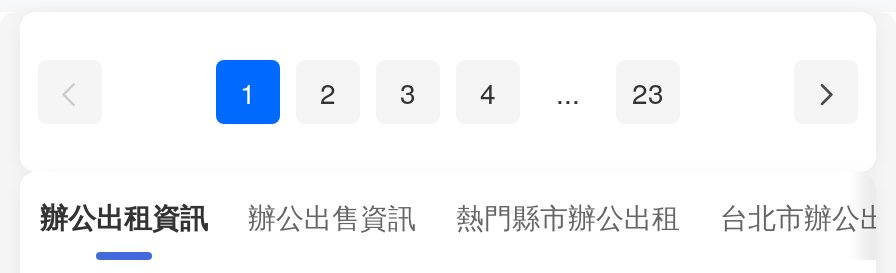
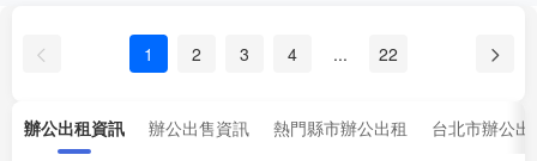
[632,72,664,112] 23 -> [379,42,398,66] 22

